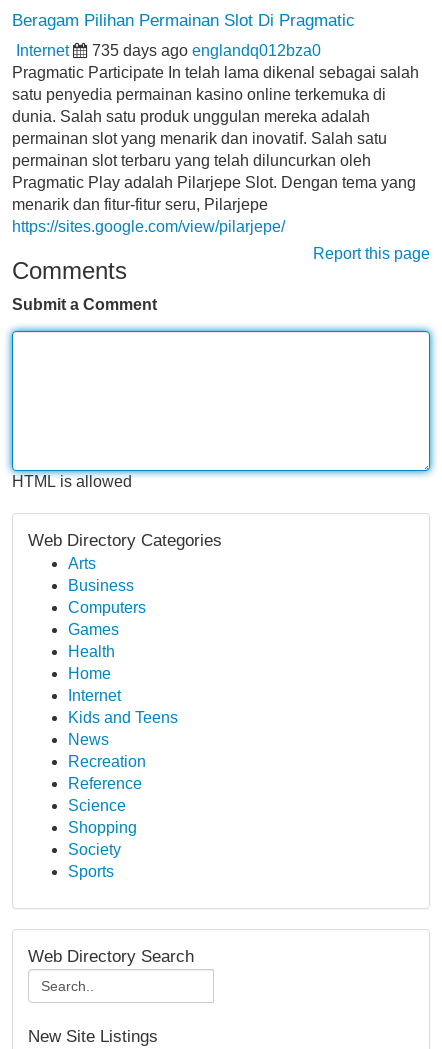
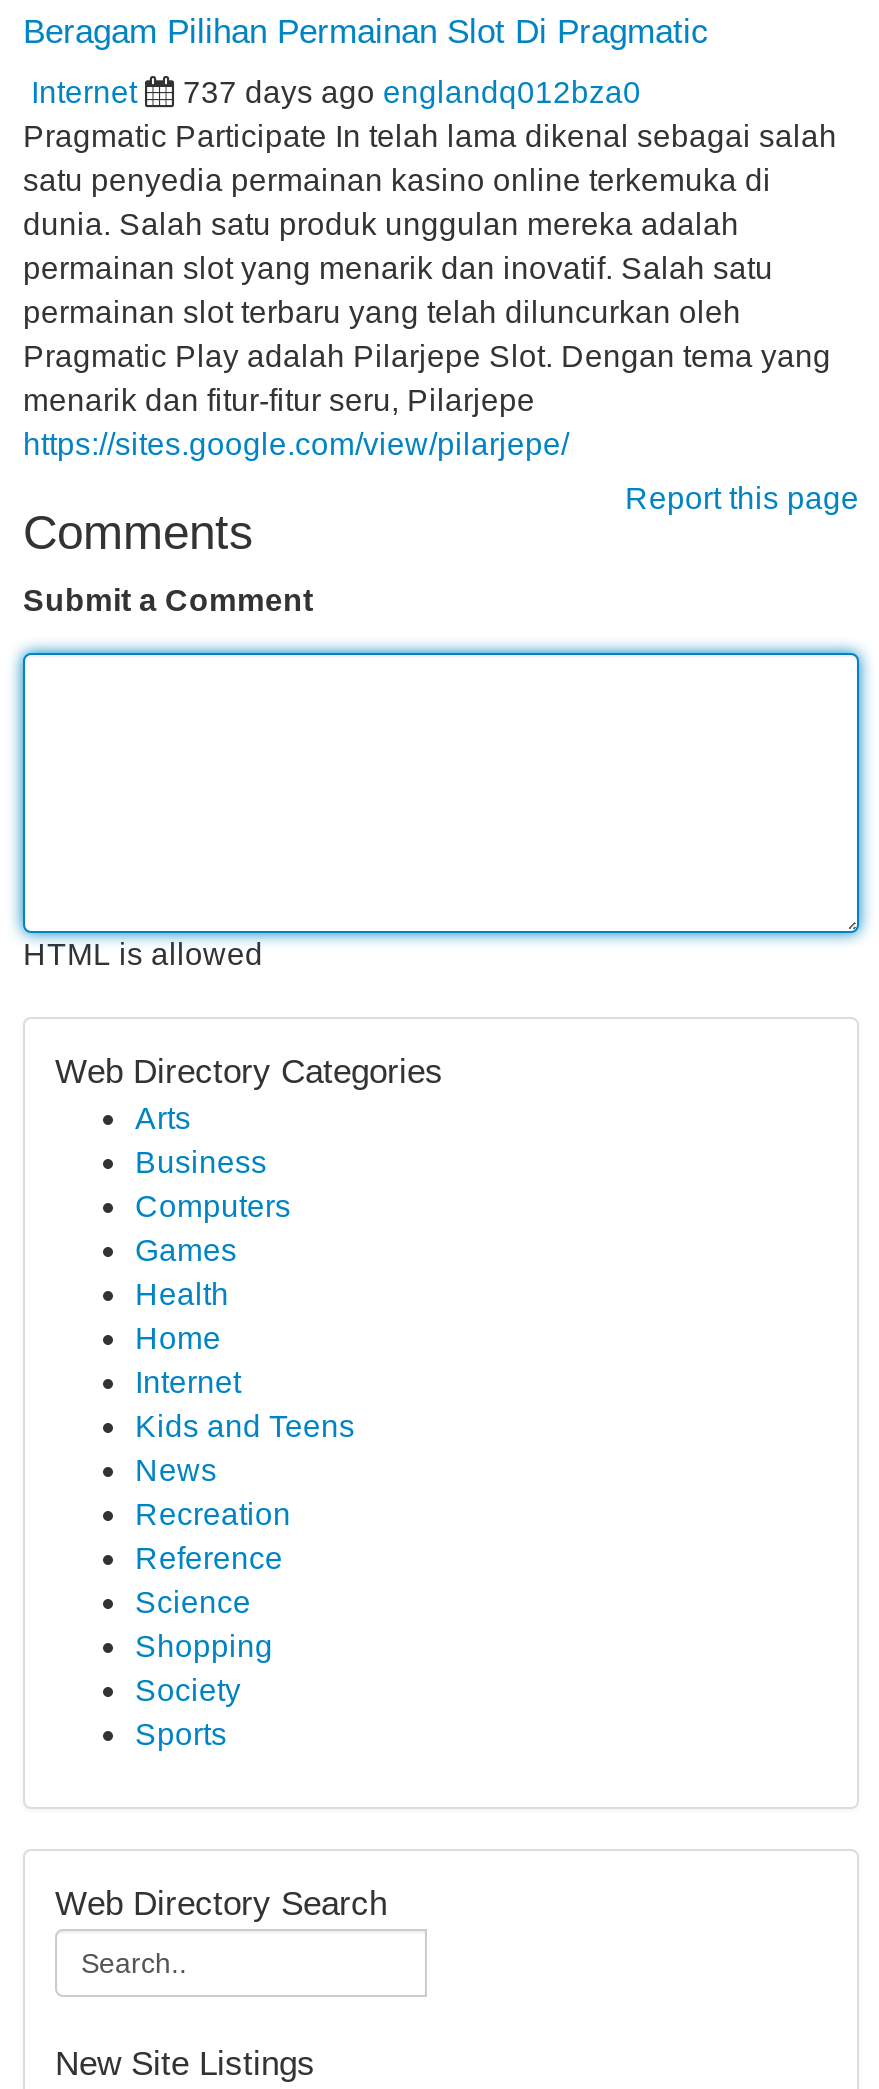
[92,42,321,59] 735 days ago englandq012bza0 -> [183,75,641,109] 737 days ago englandq012bza0

